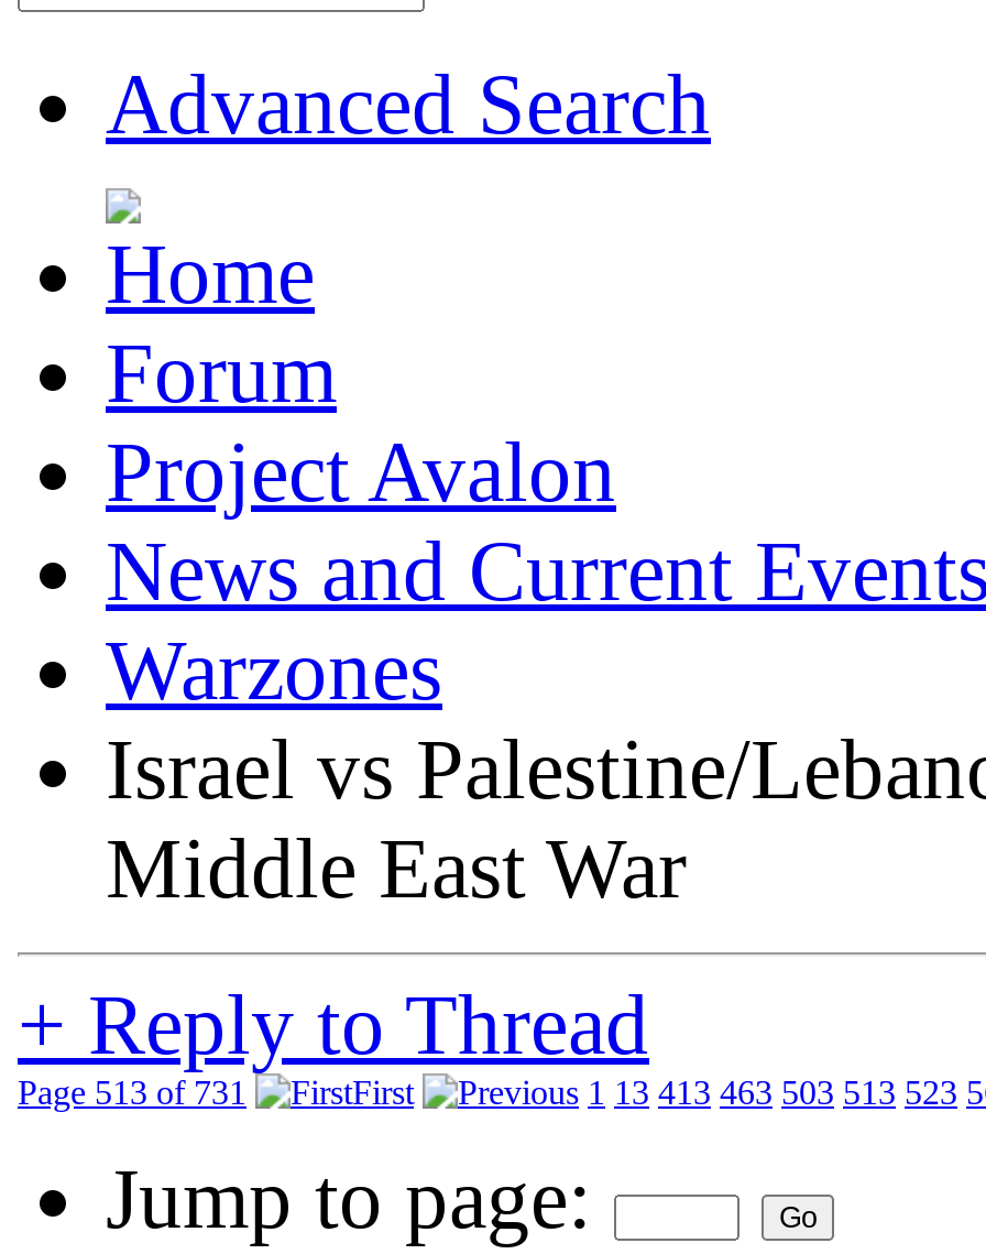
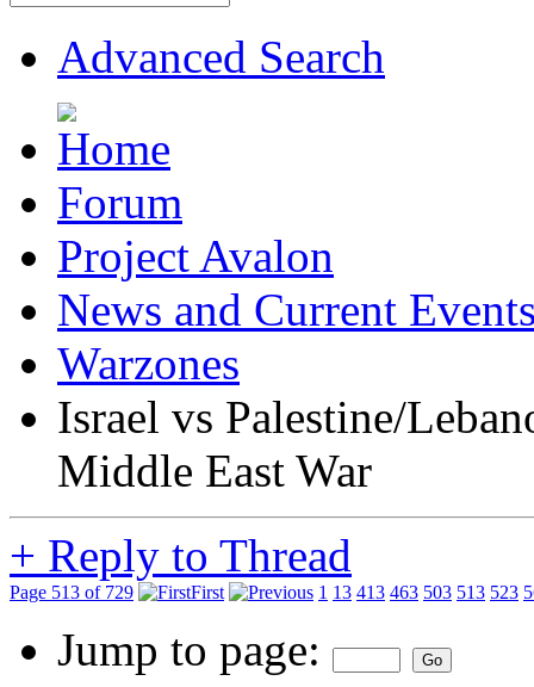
[18,1073,246,1111] Page 513 of 731 -> [10,582,133,602] Page 513 of 729

